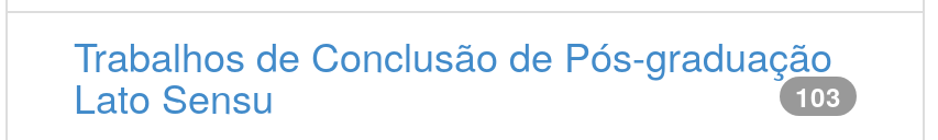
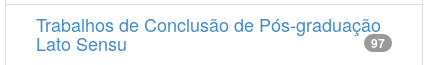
[795,76,841,115] 103 -> [371,34,385,52] 97

